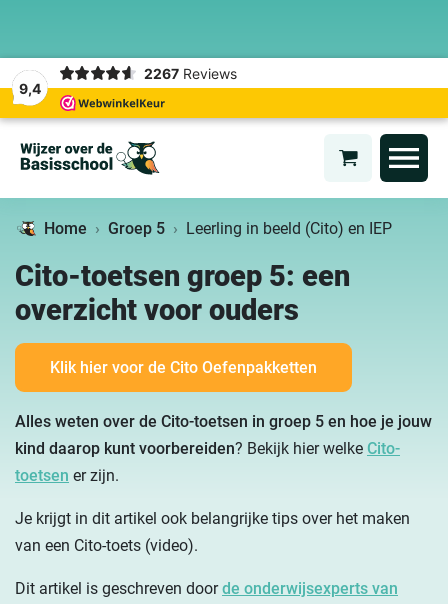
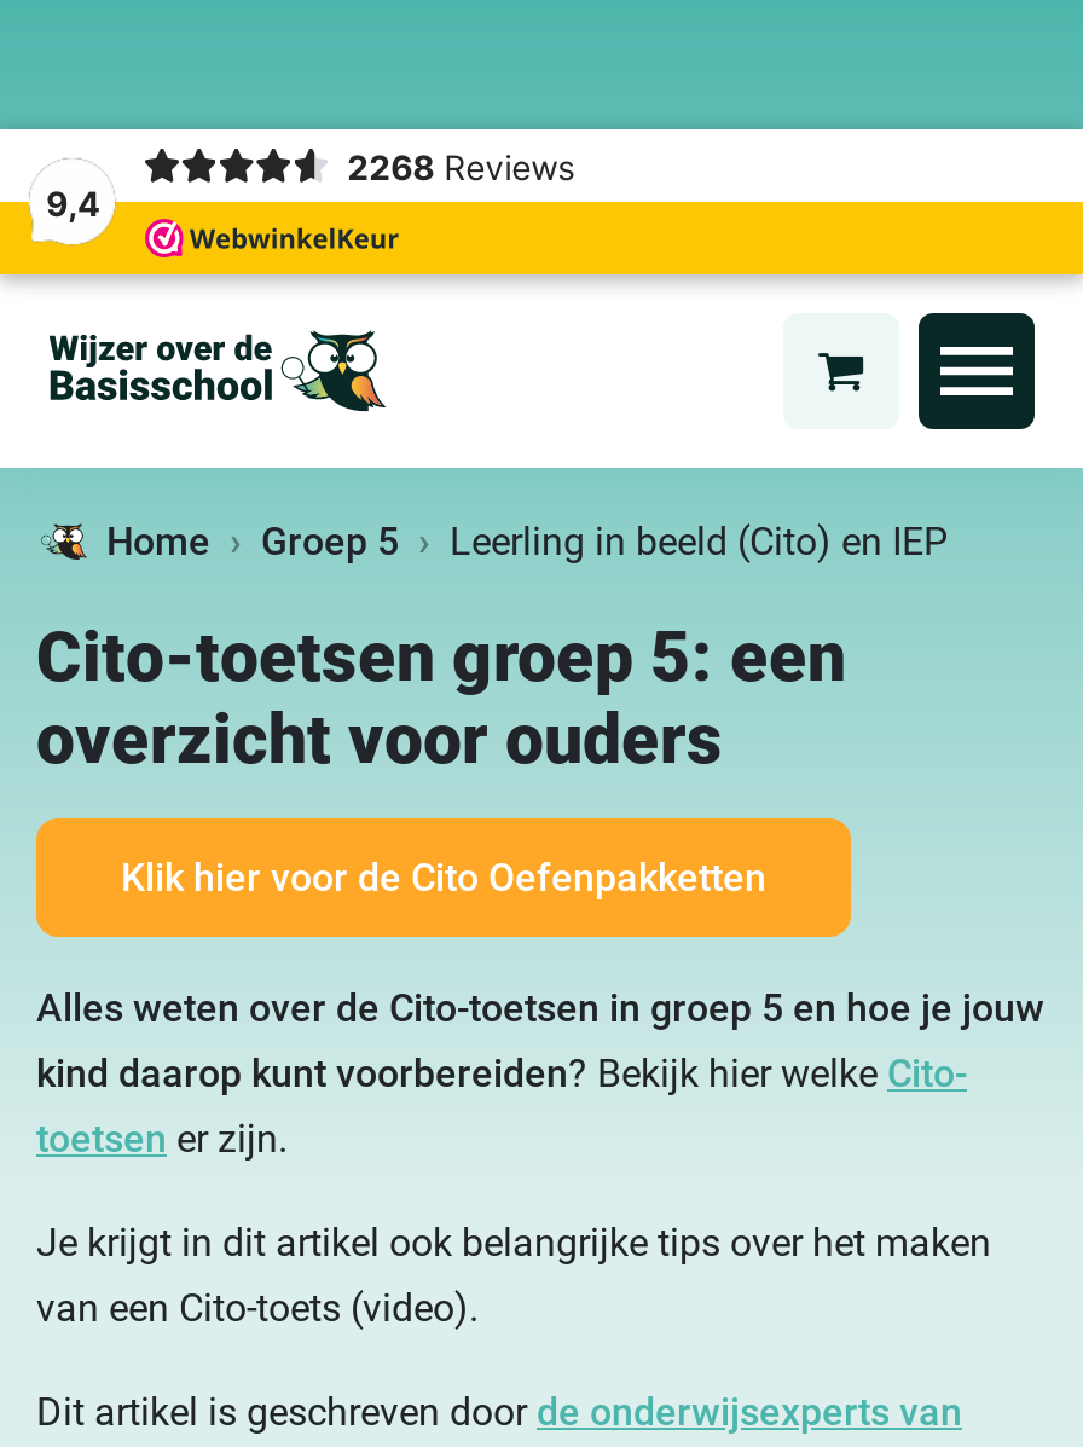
[144,64,237,81] 2267 Reviews -> [347,145,574,186] 2268 Reviews

